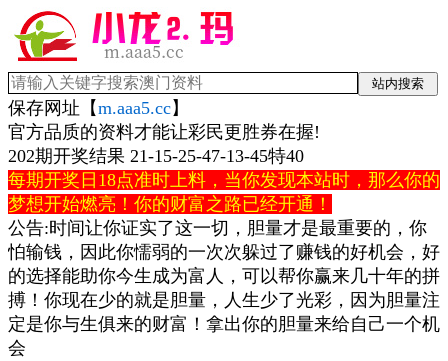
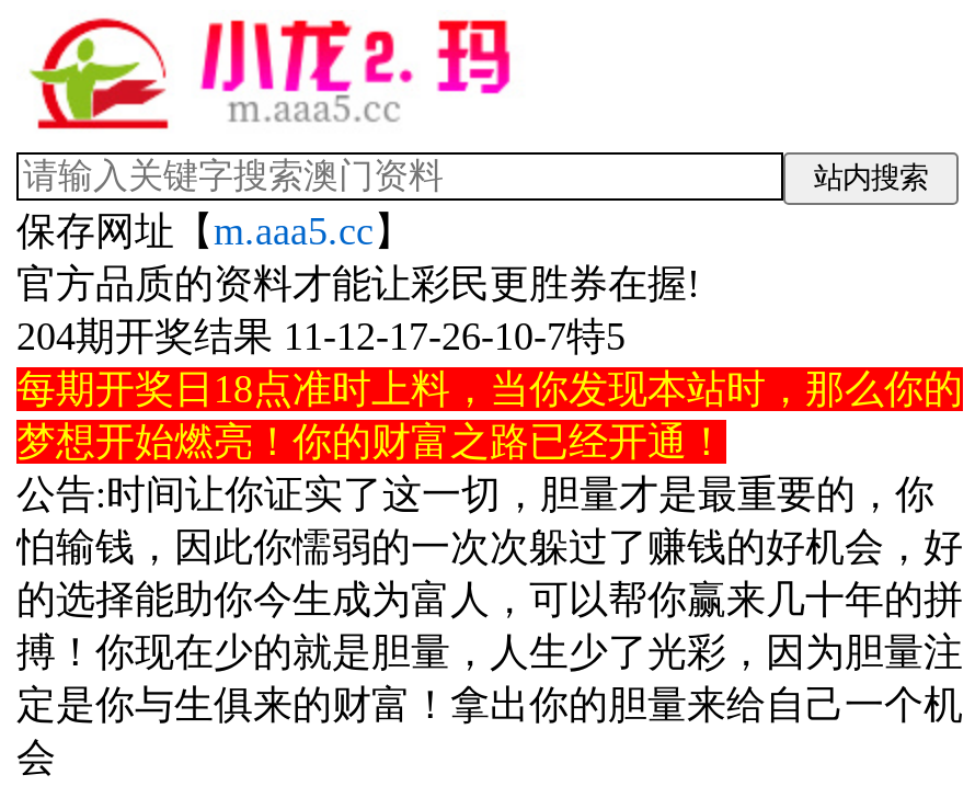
[8,146,304,166] 202期开奖结果 21-15-25-47-13-45特40 -> [16,315,626,358] 204期开奖结果 11-12-17-26-10-7特5

